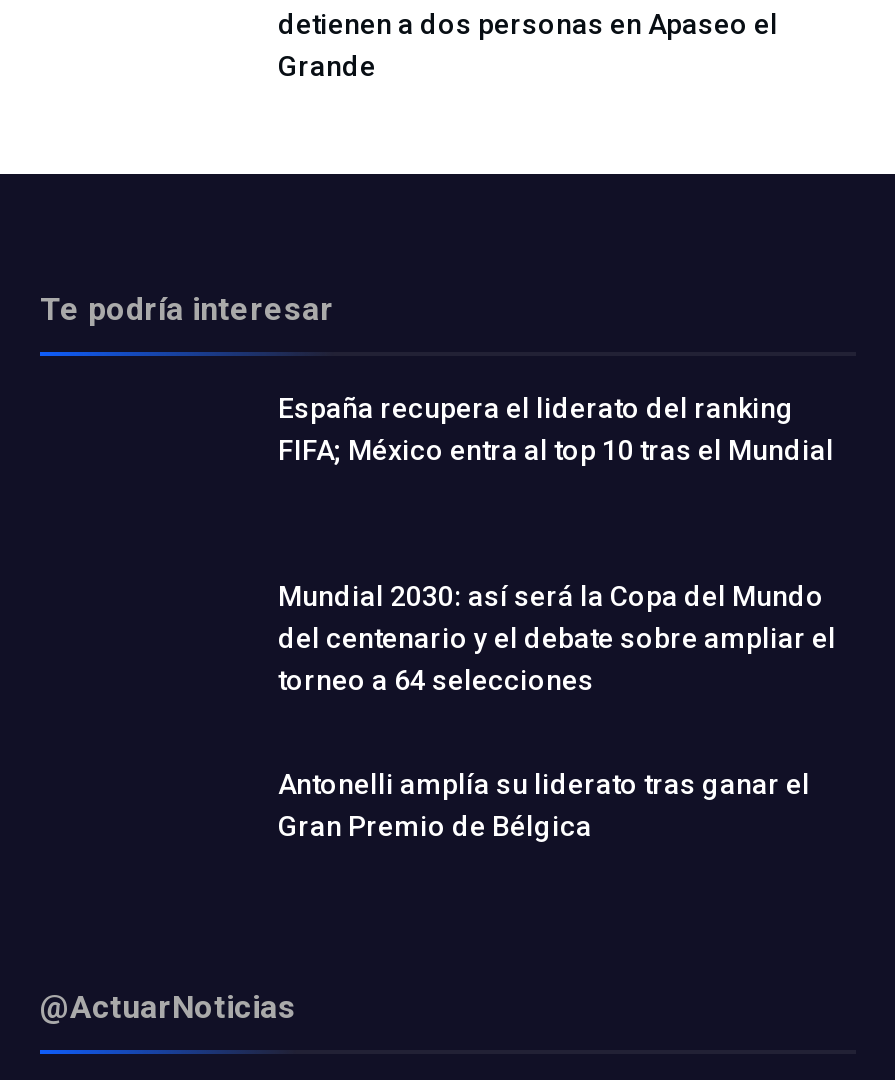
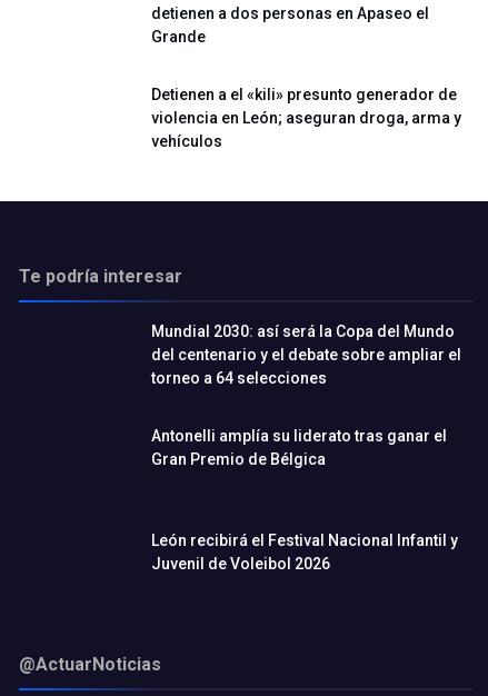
none -> [151,85,461,150] Detienen a el «kili» presunto generador de | violencia en León; aseguran droga, arma y | vehículos
[278,392,834,466] España recupera el liderato del ranking | FIFA; México entra al top 10 tras el Mundial -> none
none -> [151,531,458,572] León recibirá el Festival Nacional Infantil y | Juvenil de Voleibol 2026

